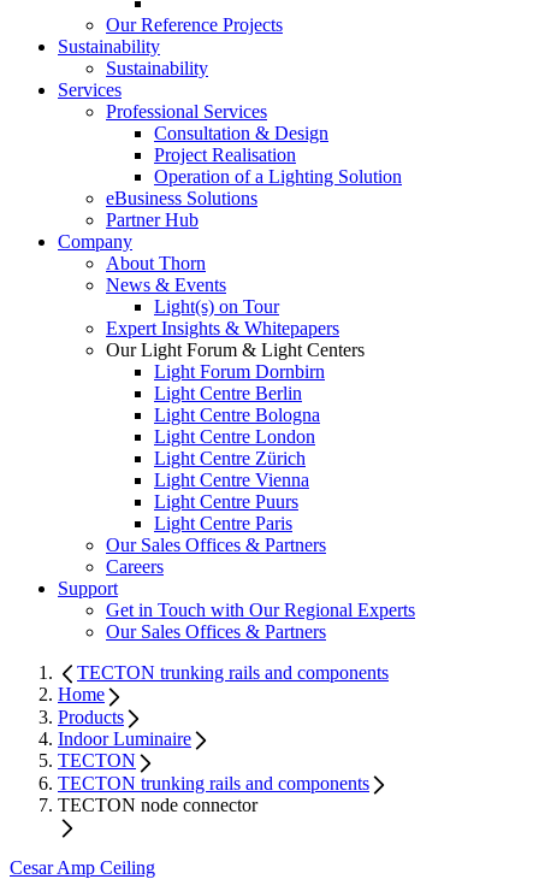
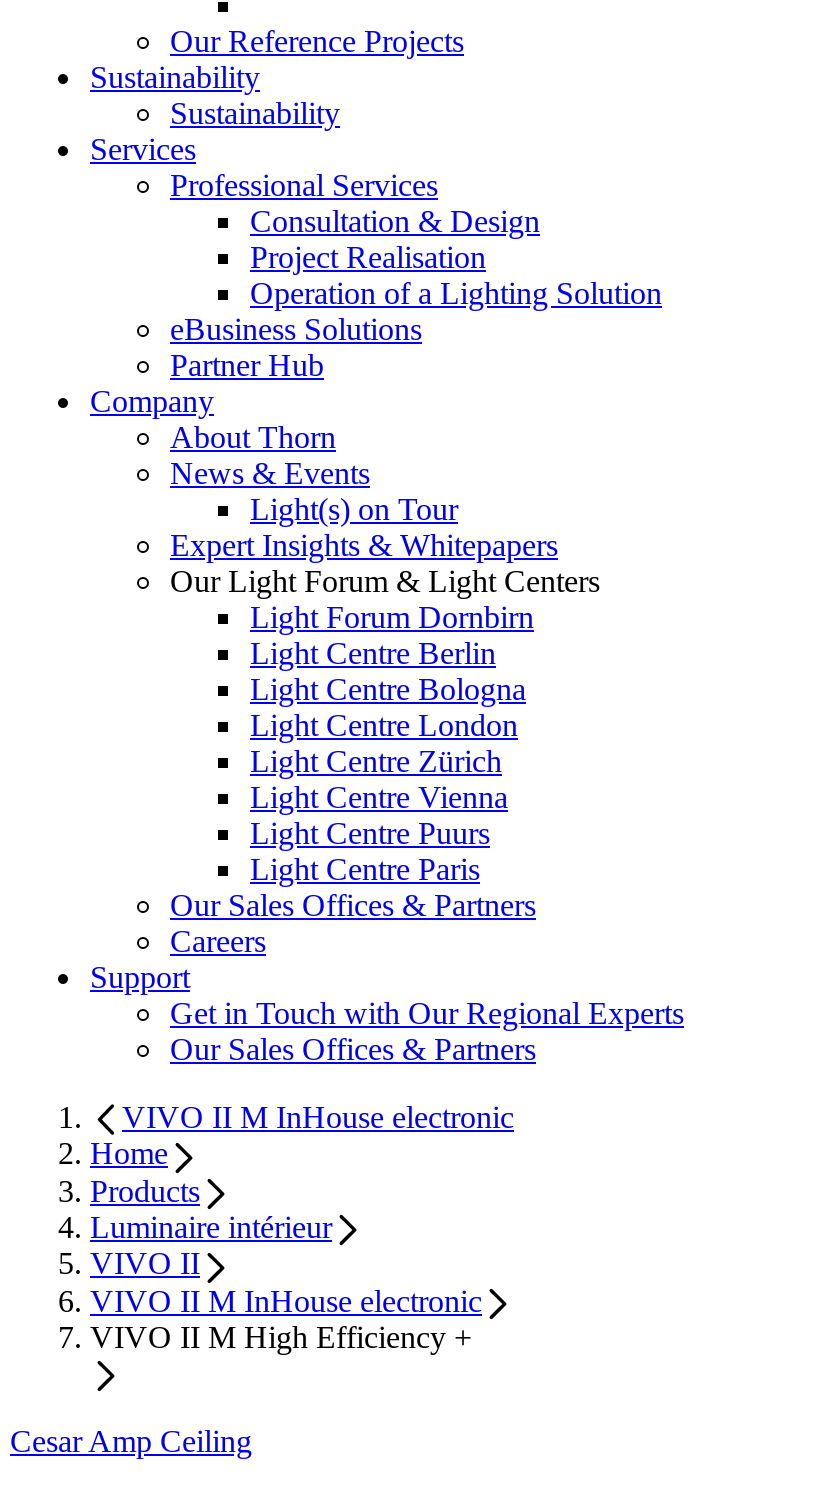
[77,662,389,683] TECTON trunking rails and components -> [122,1100,514,1134] VIVO II M InHouse electronic
[58,728,369,815] Indoor Luminaire | TECTON | TECTON trunking rails and components | TECTON node connector -> [90,1210,482,1354] Luminaire intérieur | VIVO II | VIVO II M InHouse electronic | VIVO II M High Efficiency +

